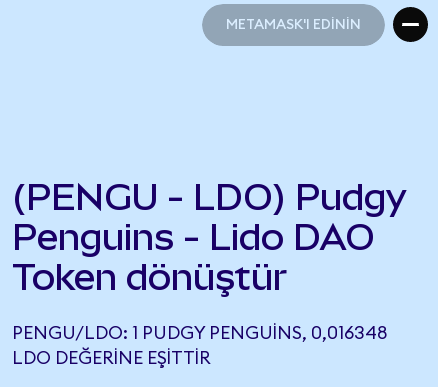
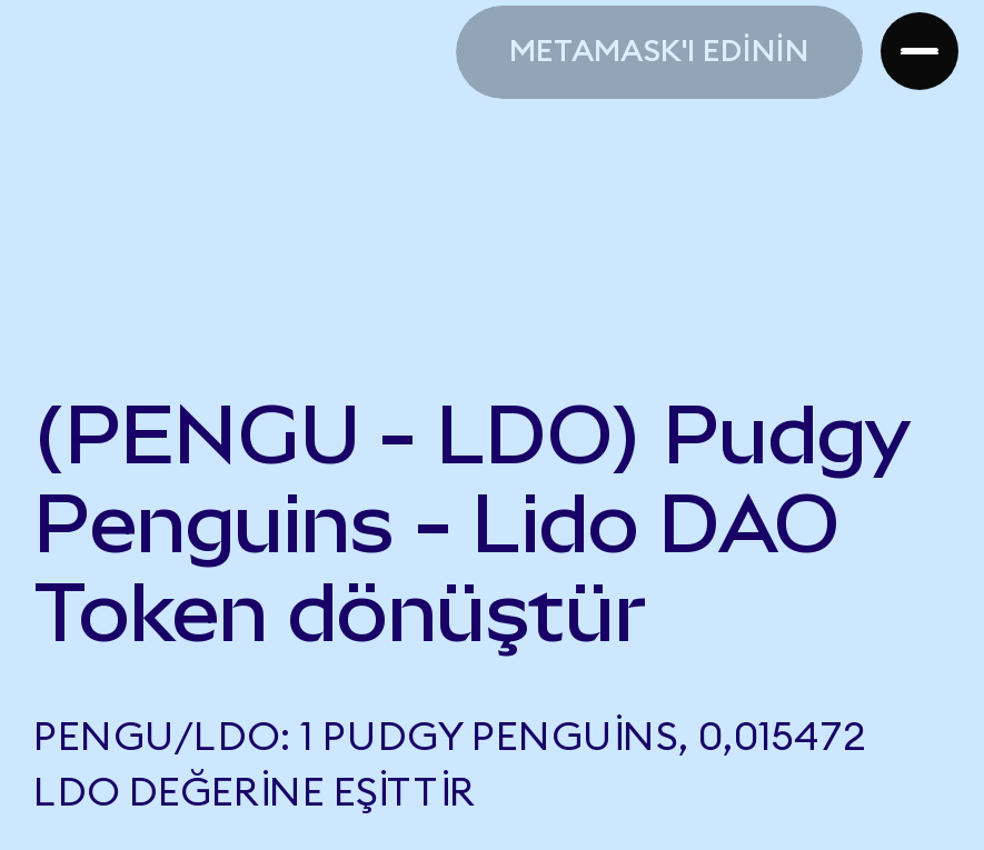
[12,324,387,342] PENGU/LDO: 1 PUDGY PENGUINS, 0,016348 -> [33,717,865,757] PENGU/LDO: 1 PUDGY PENGUINS, 0,015472

